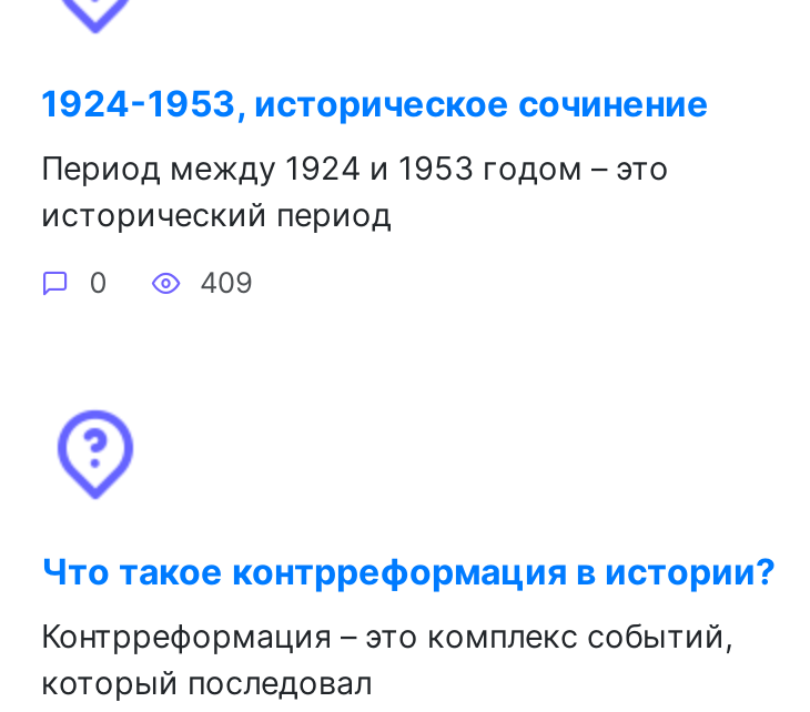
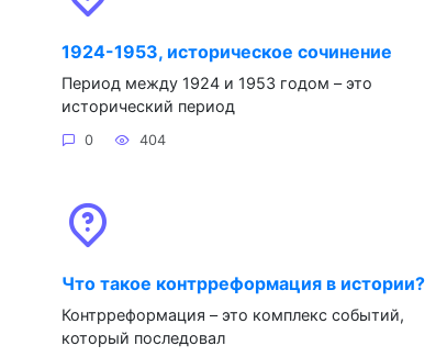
[200,267,253,301] 409 -> [139,132,166,149] 404

